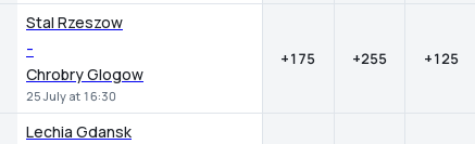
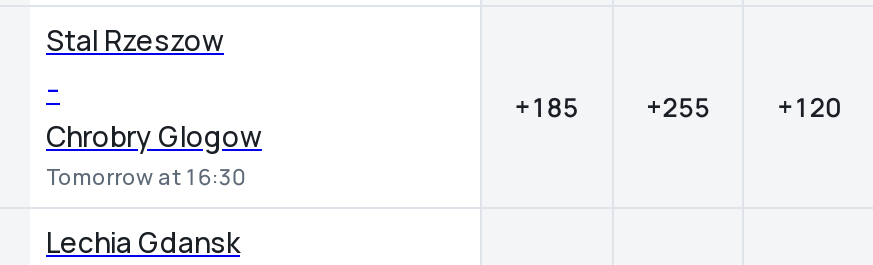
[281,49,315,68] +175 -> [514,89,578,125] +185
[423,49,458,68] +125 -> [777,89,841,125] +120
[26,88,116,104] 25 July at 16:30 -> [46,161,246,191] Tomorrow at 16:30

